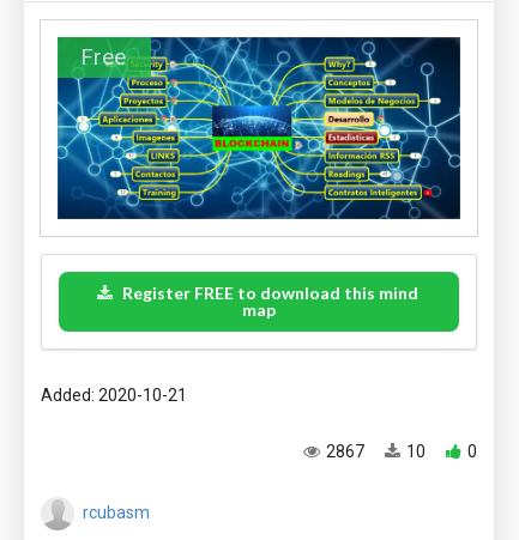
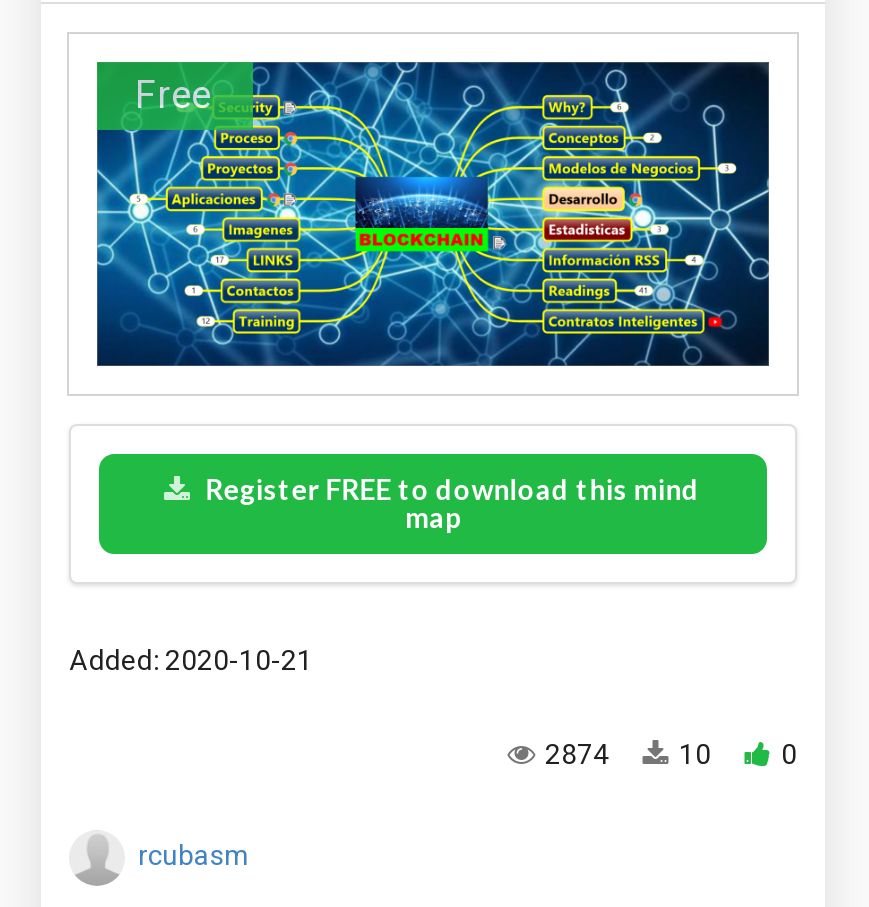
[326,442,364,461] 2867 -> [545,738,609,770] 2874

